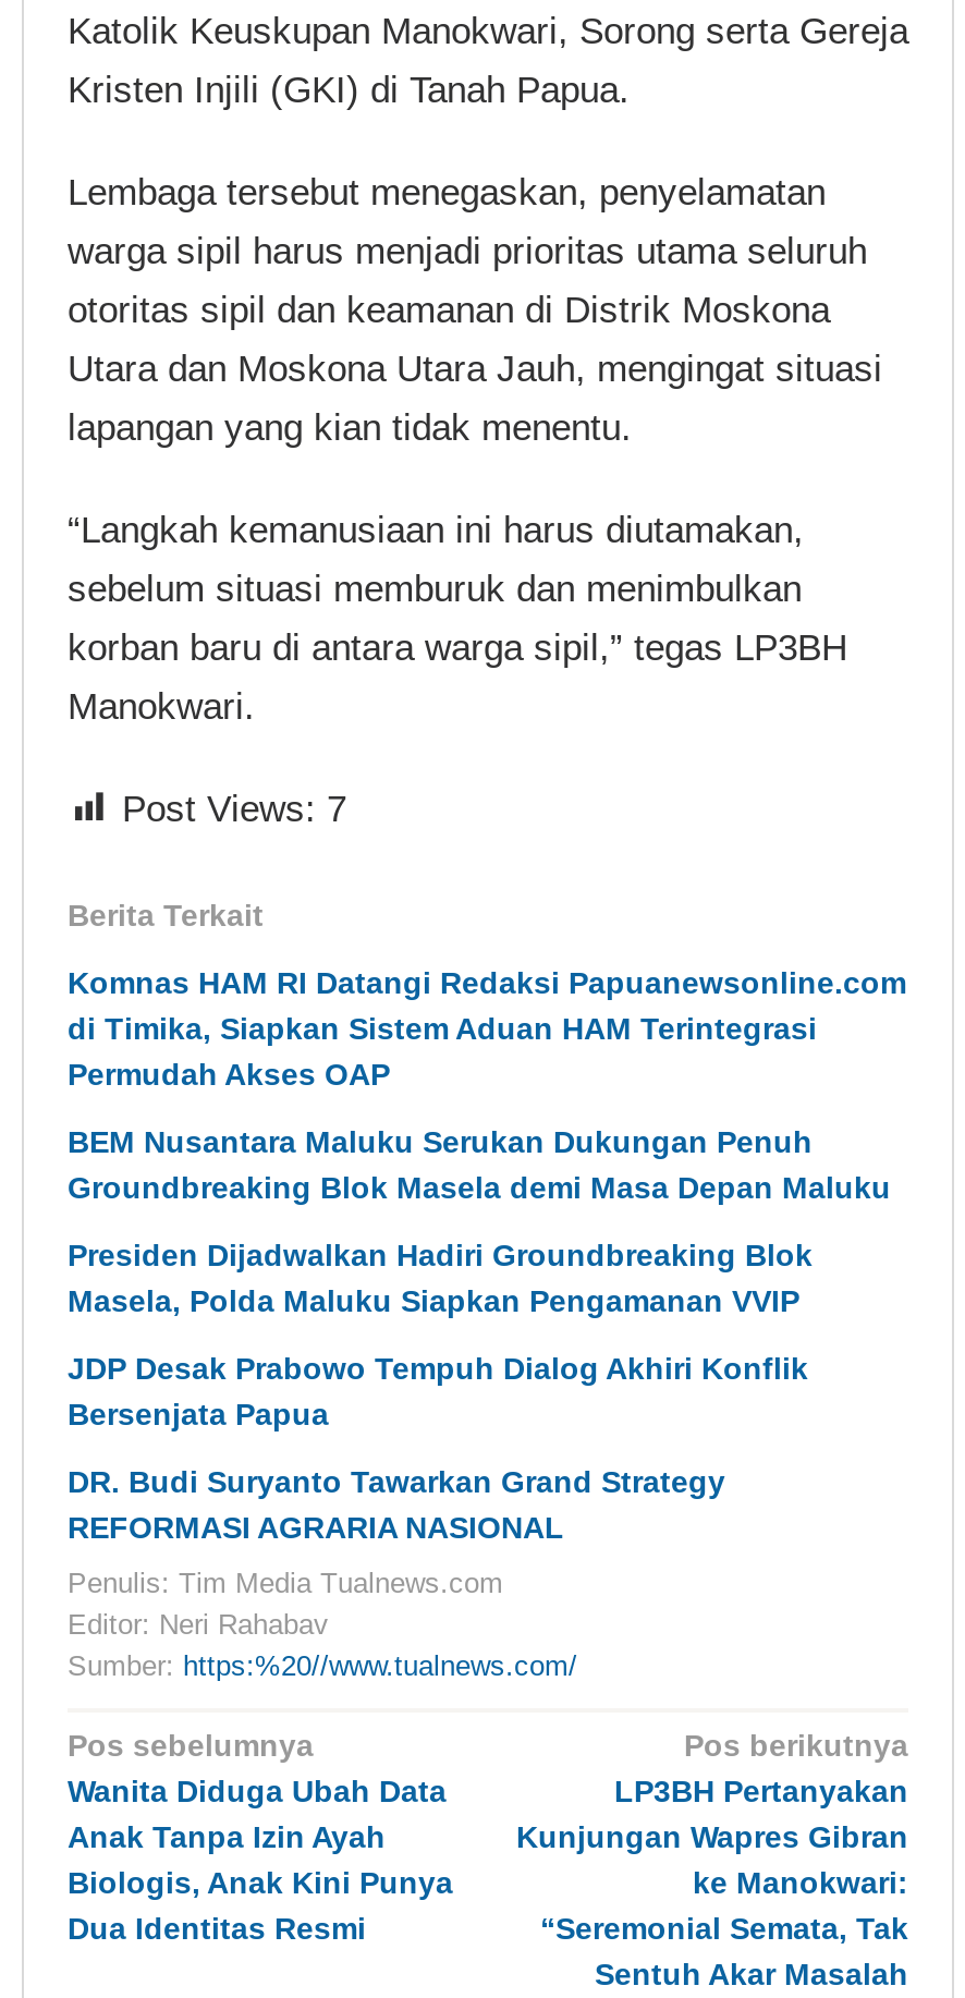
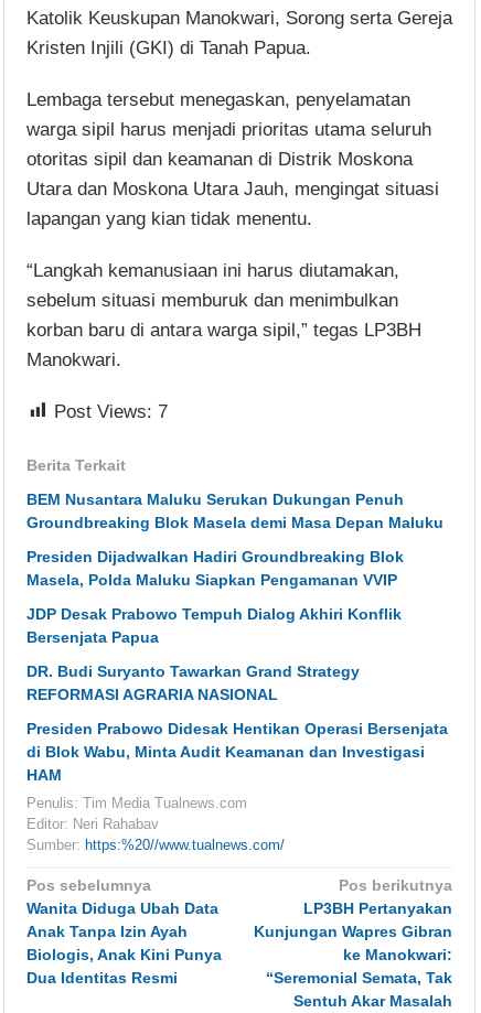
[68,964,906,1091] Komnas HAM RI Datangi Redaksi Papuanewsonline.com | di Timika, Siapkan Sistem Aduan HAM Terintegrasi | Permudah Akses OAP -> none
moved [68,1123,891,1544] -> [26,490,443,703]: BEM Nusantara Maluku Serukan Dukungan Penuh | Groundbreaking Blok Masela demi Masa Depan Maluku | Presiden Dijadwalkan Hadiri Groundbreaking Blok | Masela, Polda Maluku Siapkan Pengamanan VVIP | JDP Desak Prabowo Tempuh Dialog Akhiri Konflik | Bersenjata Papua | DR. Budi Suryanto Tawarkan Grand Strategy | REFORMASI AGRARIA NASIONAL
none -> [26,719,448,783] Presiden Prabowo Didesak Hentikan Operasi Bersenjata | di Blok Wabu, Minta Audit Keamanan dan Investigasi | HAM

